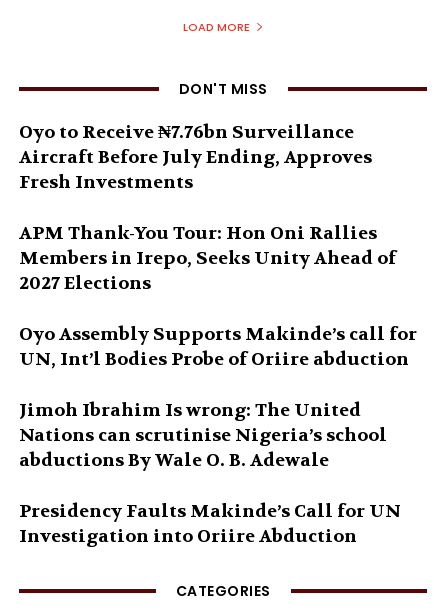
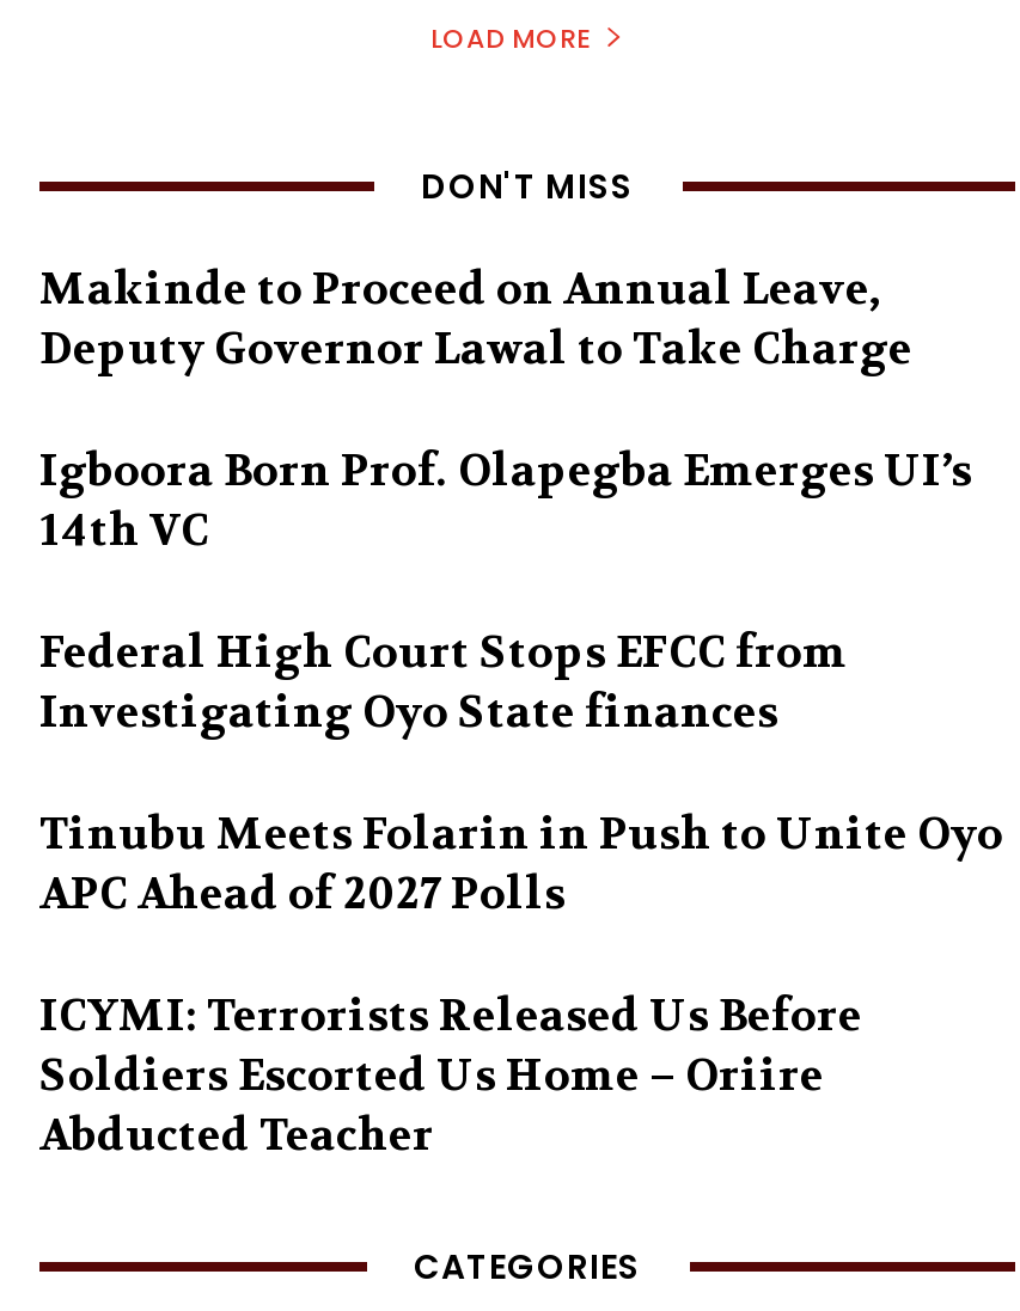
[19,121,372,194] Oyo to Receive ₦7.76bn Surveillance | Aircraft Before July Ending, Approves | Fresh Investments -> [39,263,912,378] Makinde to Proceed on Annual Leave, | Deputy Governor Lawal to Take Charge
[19,222,396,295] APM Thank-You Tour: Hon Oni Rallies | Members in Irepo, Seeks Unity Ahead of | 2027 Elections -> [39,445,972,560] Igboora Born Prof. Olapegba Emerges UI’s | 14th VC
[19,323,417,371] Oyo Assembly Supports Makinde’s call for | UN, Int’l Bodies Probe of Oriire abduction -> [39,626,848,741] Federal High Court Stops EFCC from | Investigating Oyo State finances
[19,399,387,472] Jimoh Ibrahim Is wrong: The United | Nations can scrutinise Nigeria’s school | abductions By Wale O. B. Adewale -> [39,808,1003,923] Tinubu Meets Folarin in Push to Unite Oyo | APC Ahead of 2027 Polls
[19,500,401,548] Presidency Faults Makinde’s Call for UN | Investigation into Oriire Abduction -> [39,990,862,1164] ICYMI: Terrorists Released Us Before | Soldiers Escorted Us Home – Oriire | Abducted Teacher

